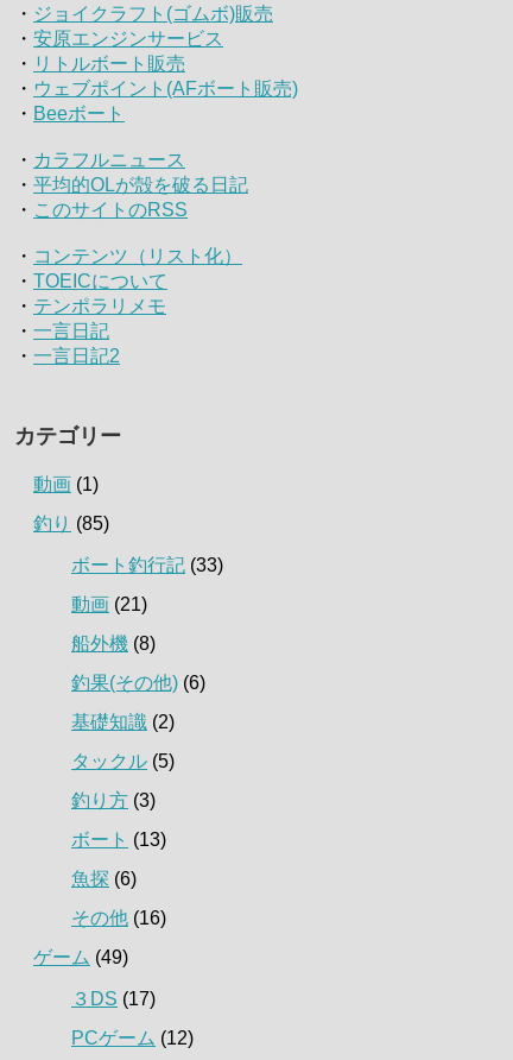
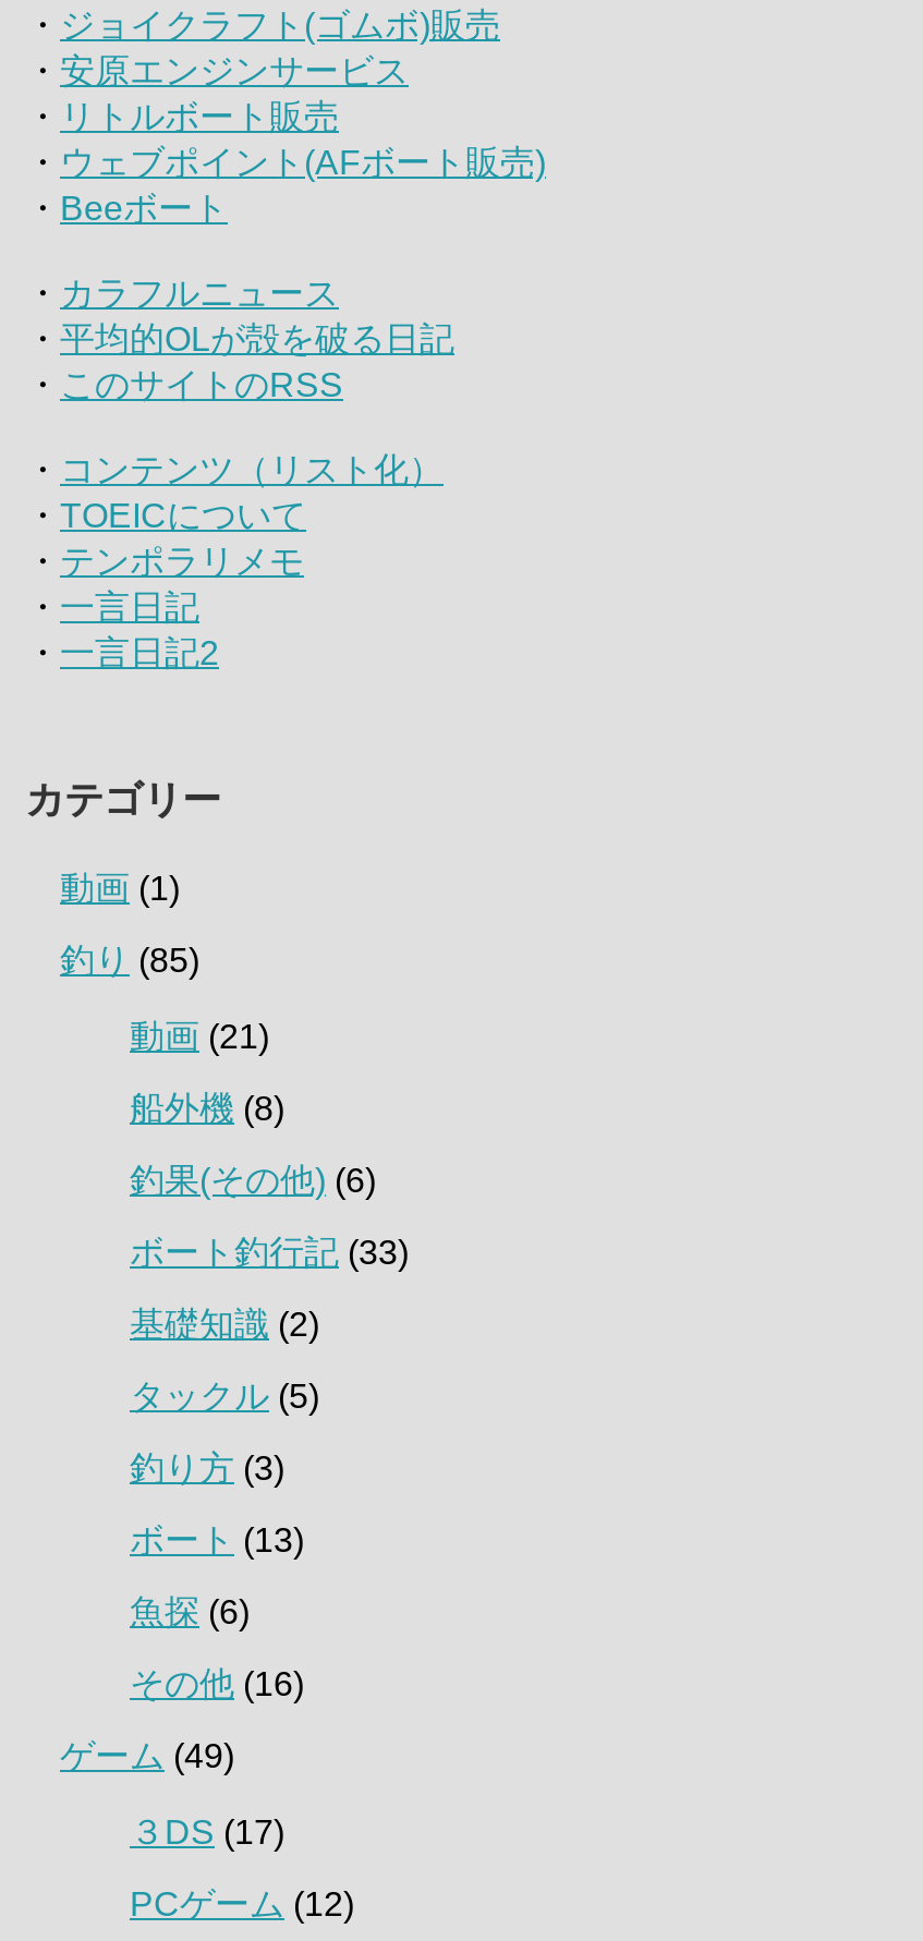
moved [71,554,223,575] -> [130,1233,409,1270]: ボート釣行記(33)
moved [71,594,205,692] -> [130,1017,376,1198]: 動画(21) | 船外機(8) | 釣果(その他) (6)

